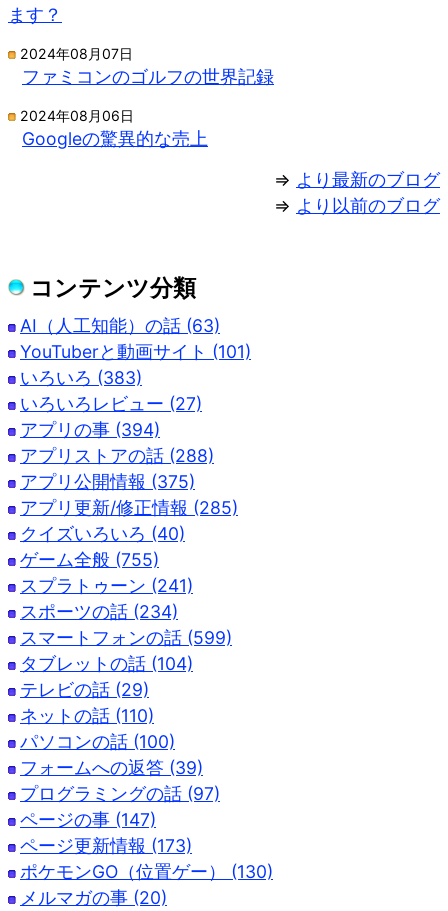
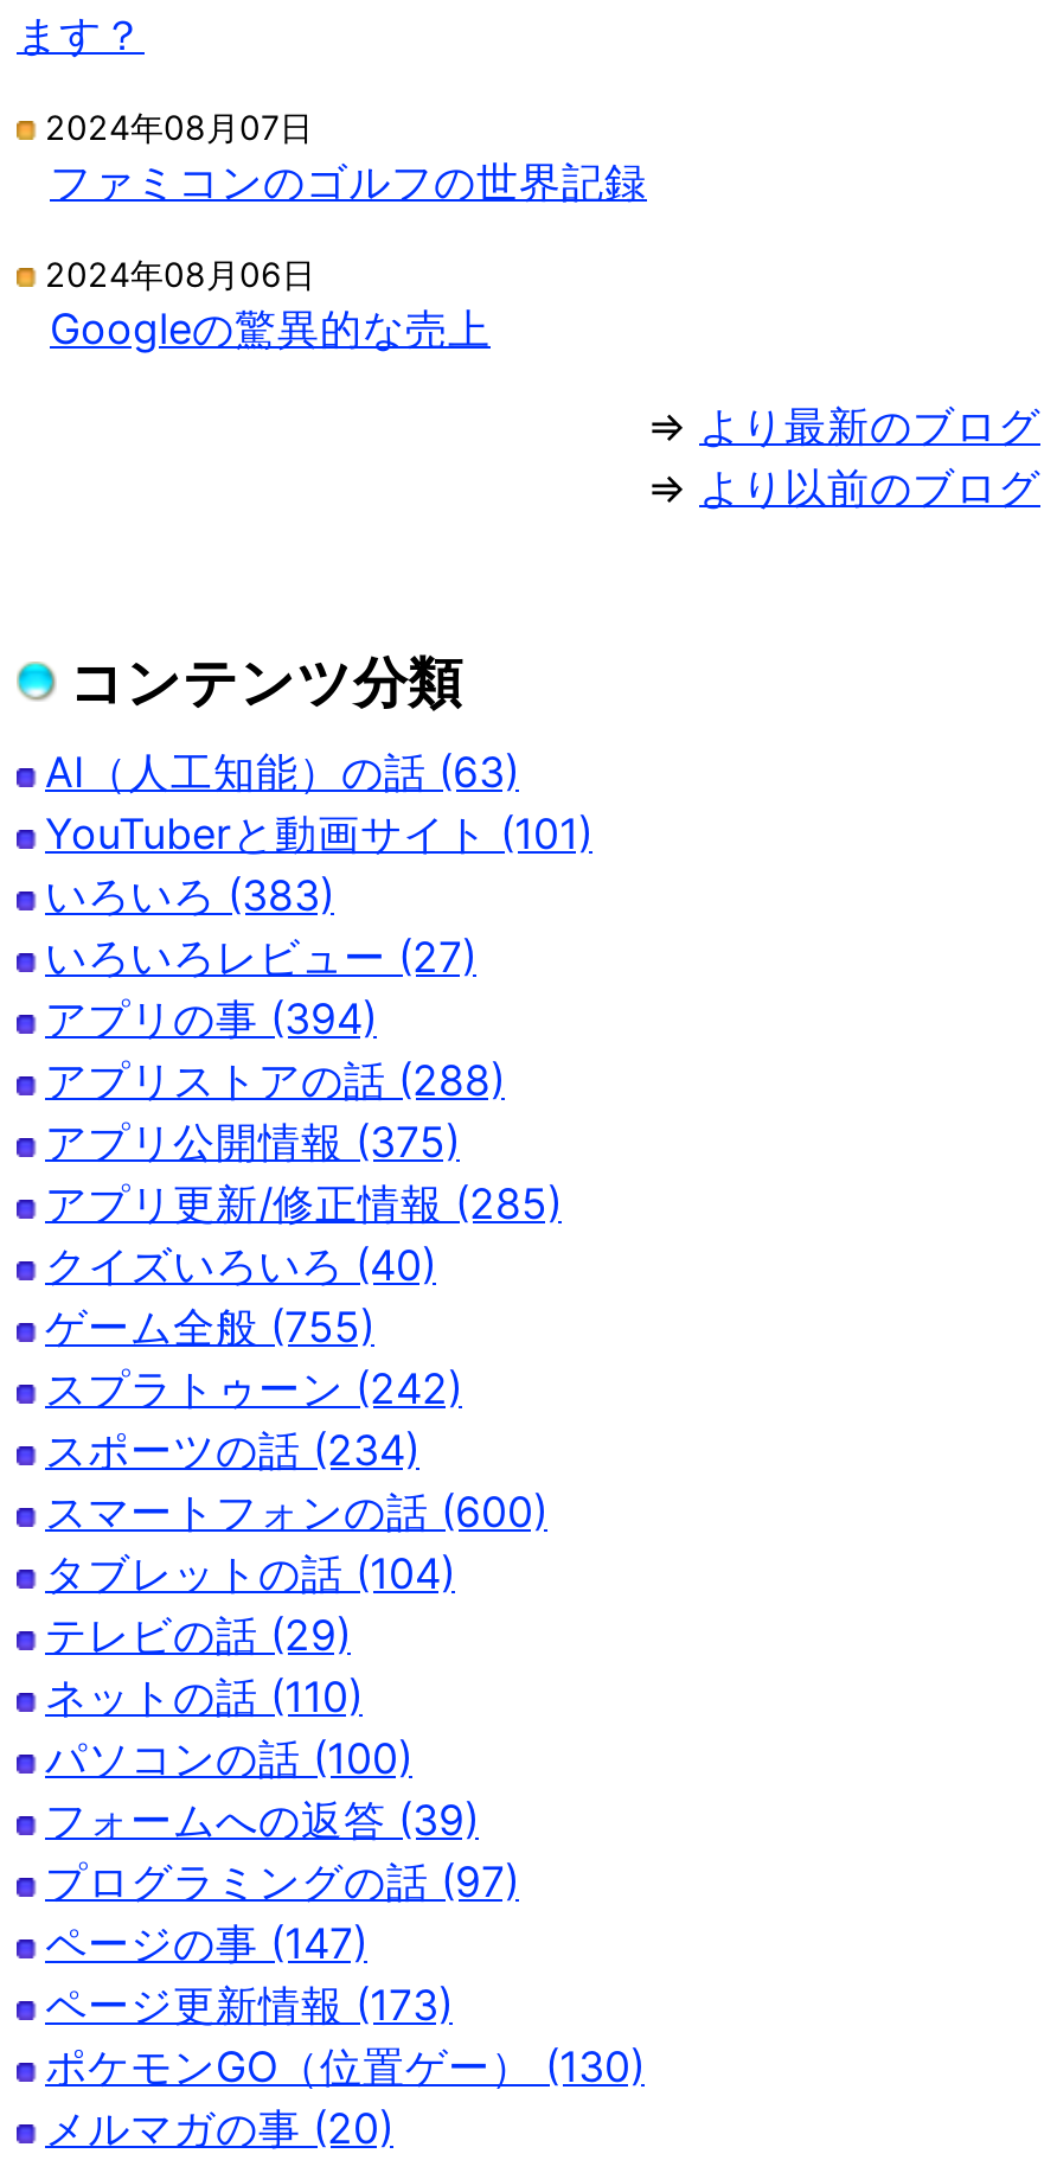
[20,575,193,596] スプラトゥーン (241) -> [45,1362,462,1412] スプラトゥーン (242)
[20,627,232,648] スマートフォンの話 (599) -> [45,1486,547,1535] スマートフォンの話 (600)

